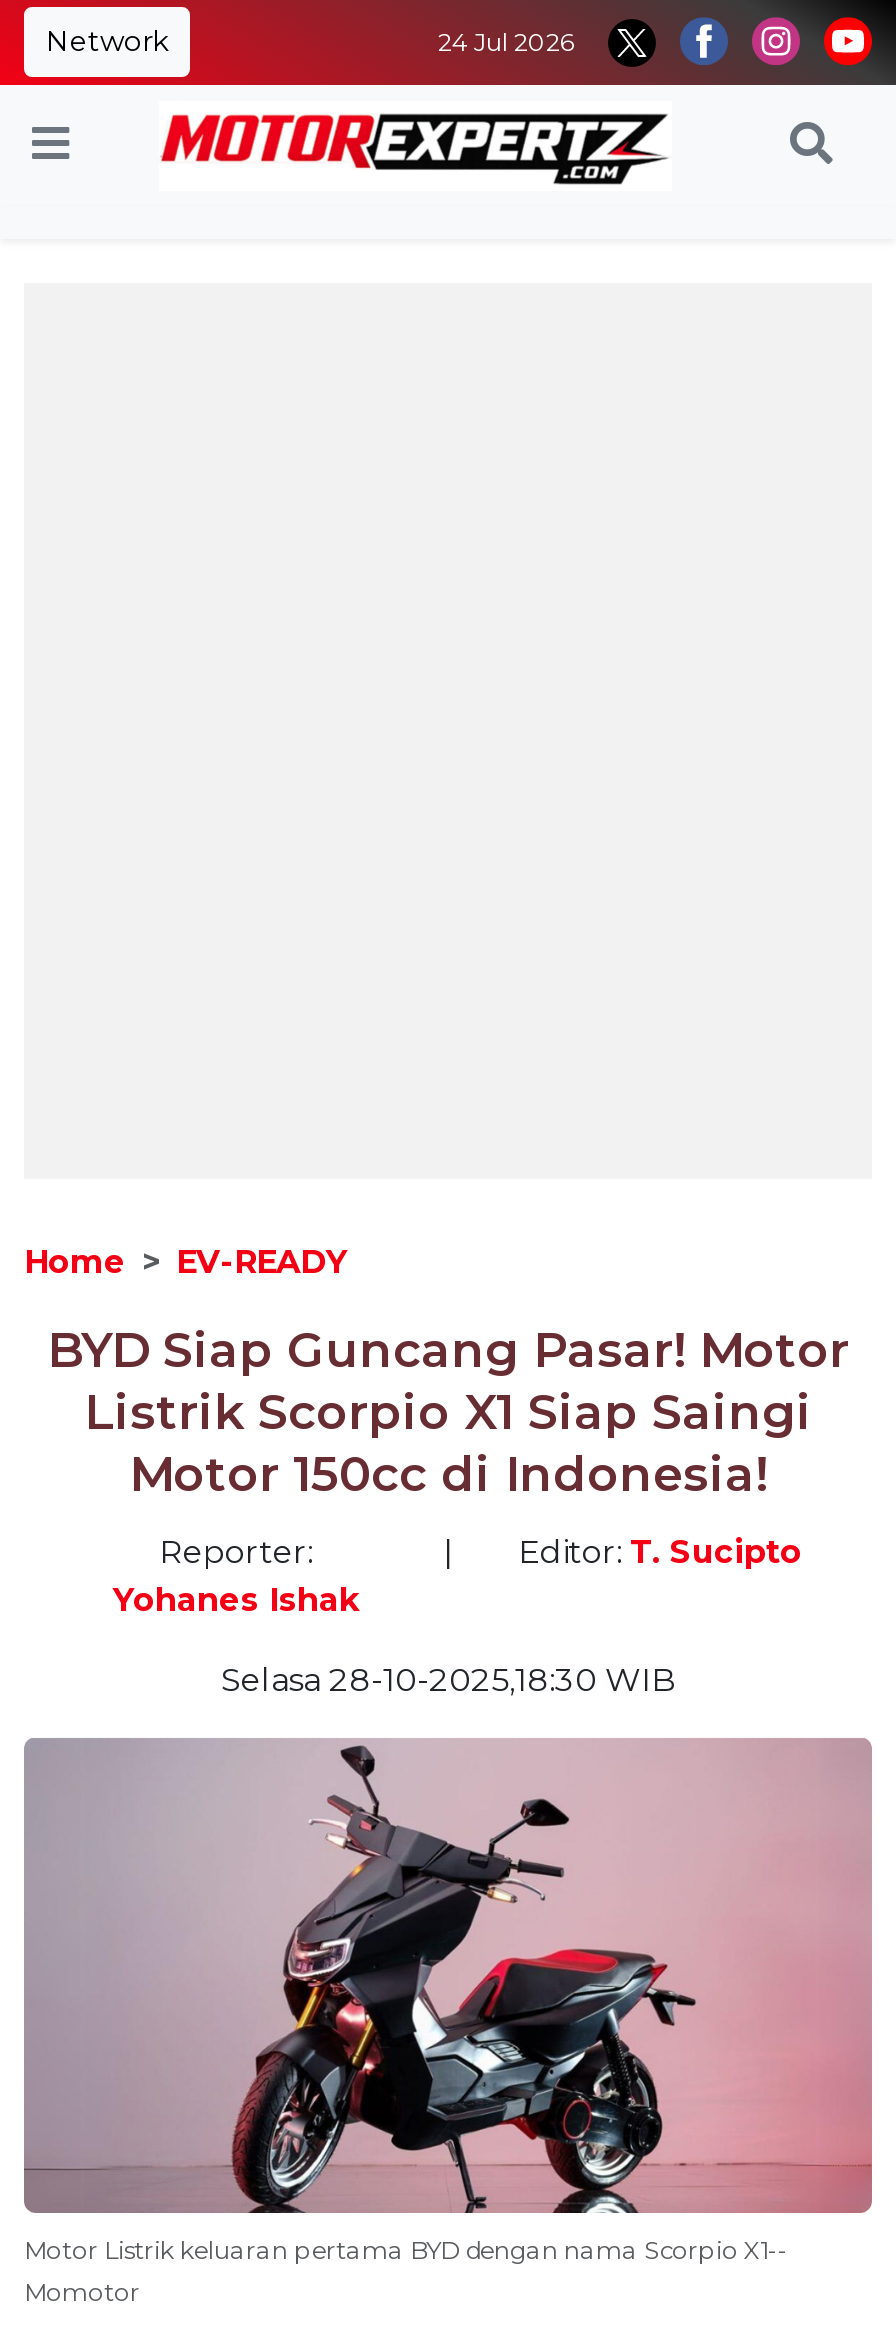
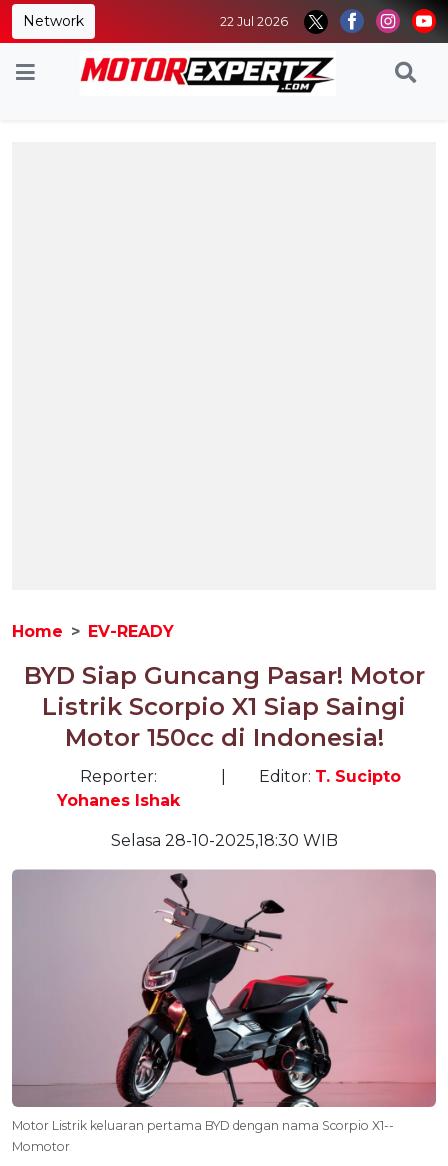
[438,27,576,57] 24 Jul 2026 -> [220,14,288,29] 22 Jul 2026

